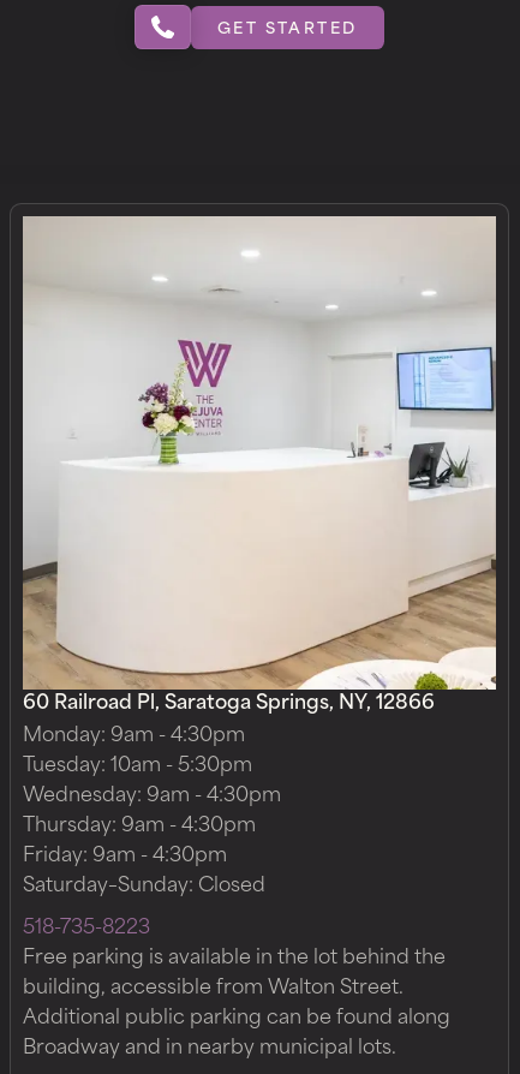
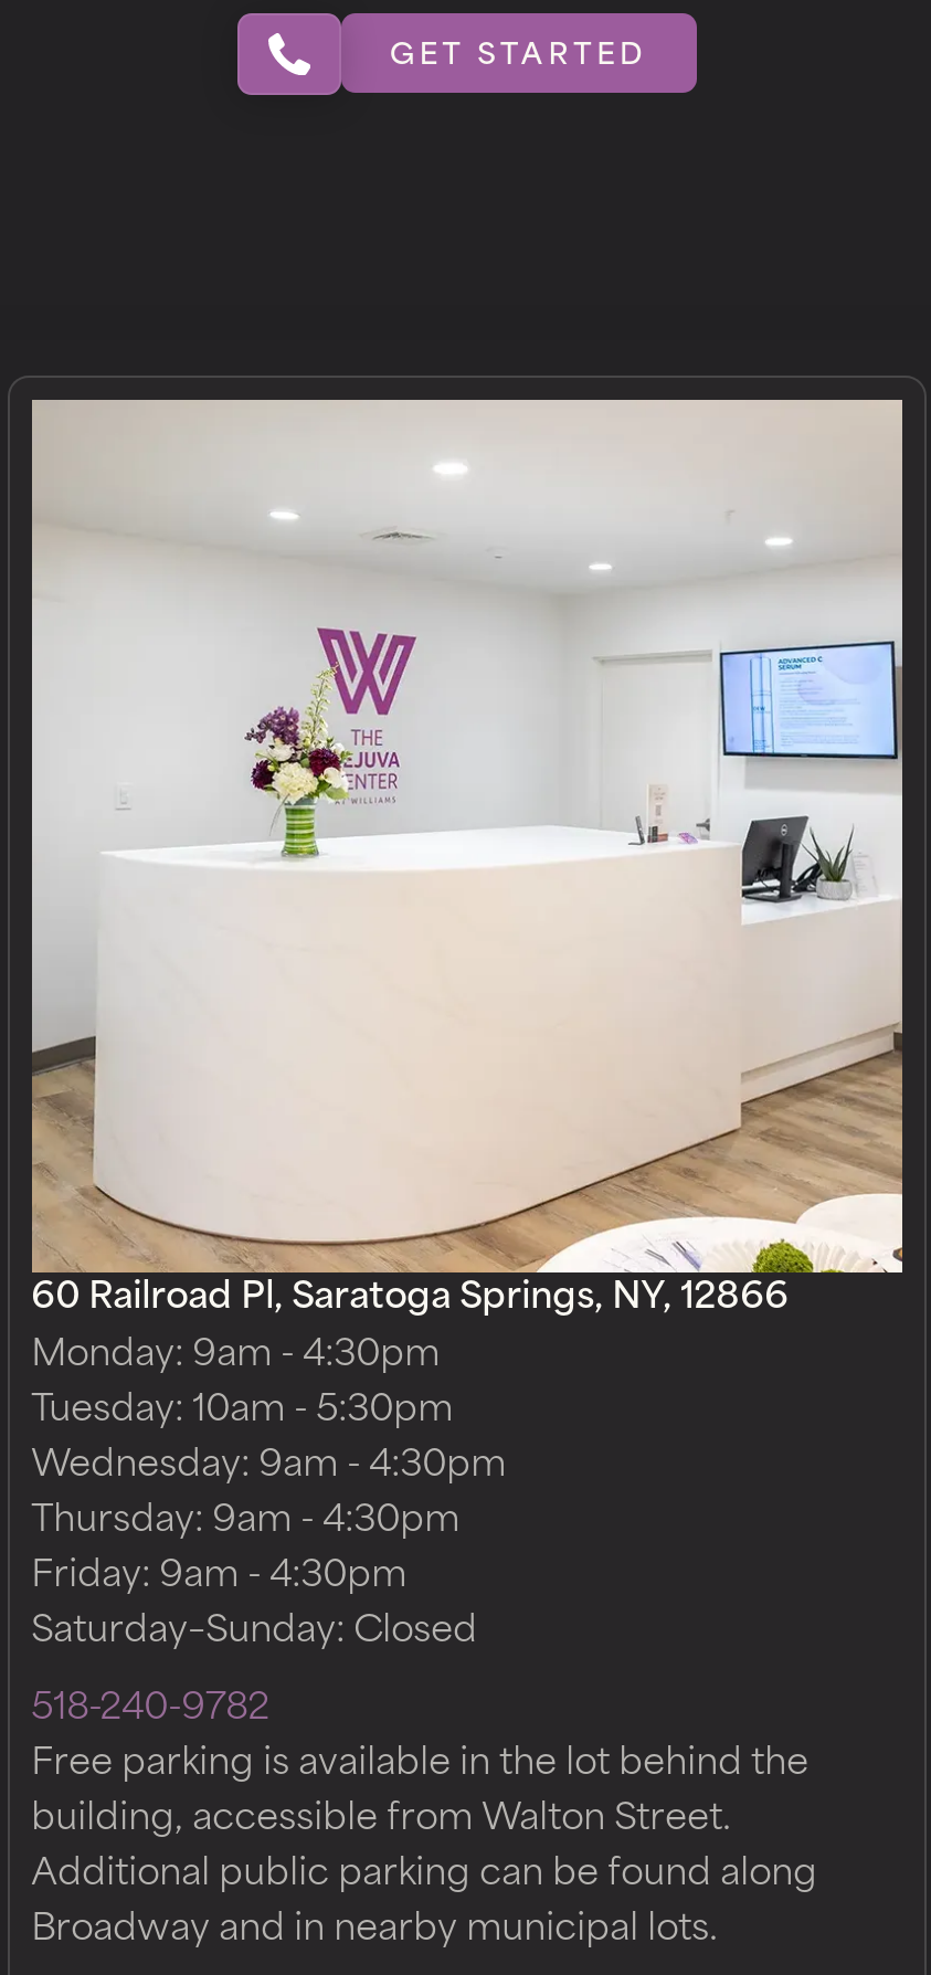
[22,908,150,939] 518-735-8223 -> [31,1673,270,1730] 518-240-9782

